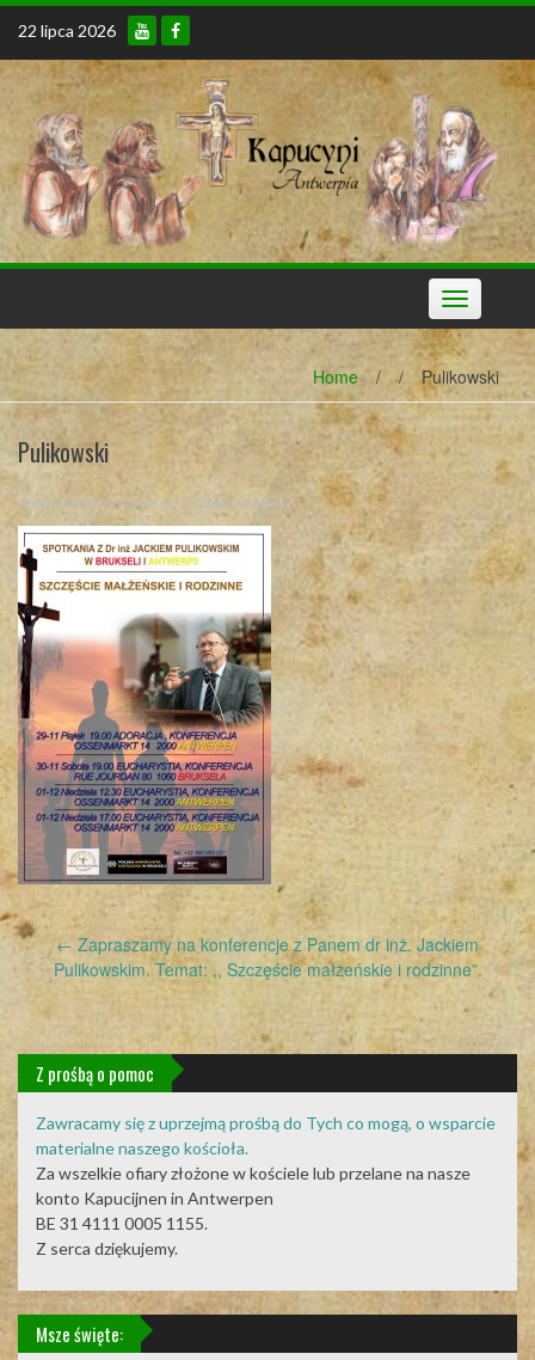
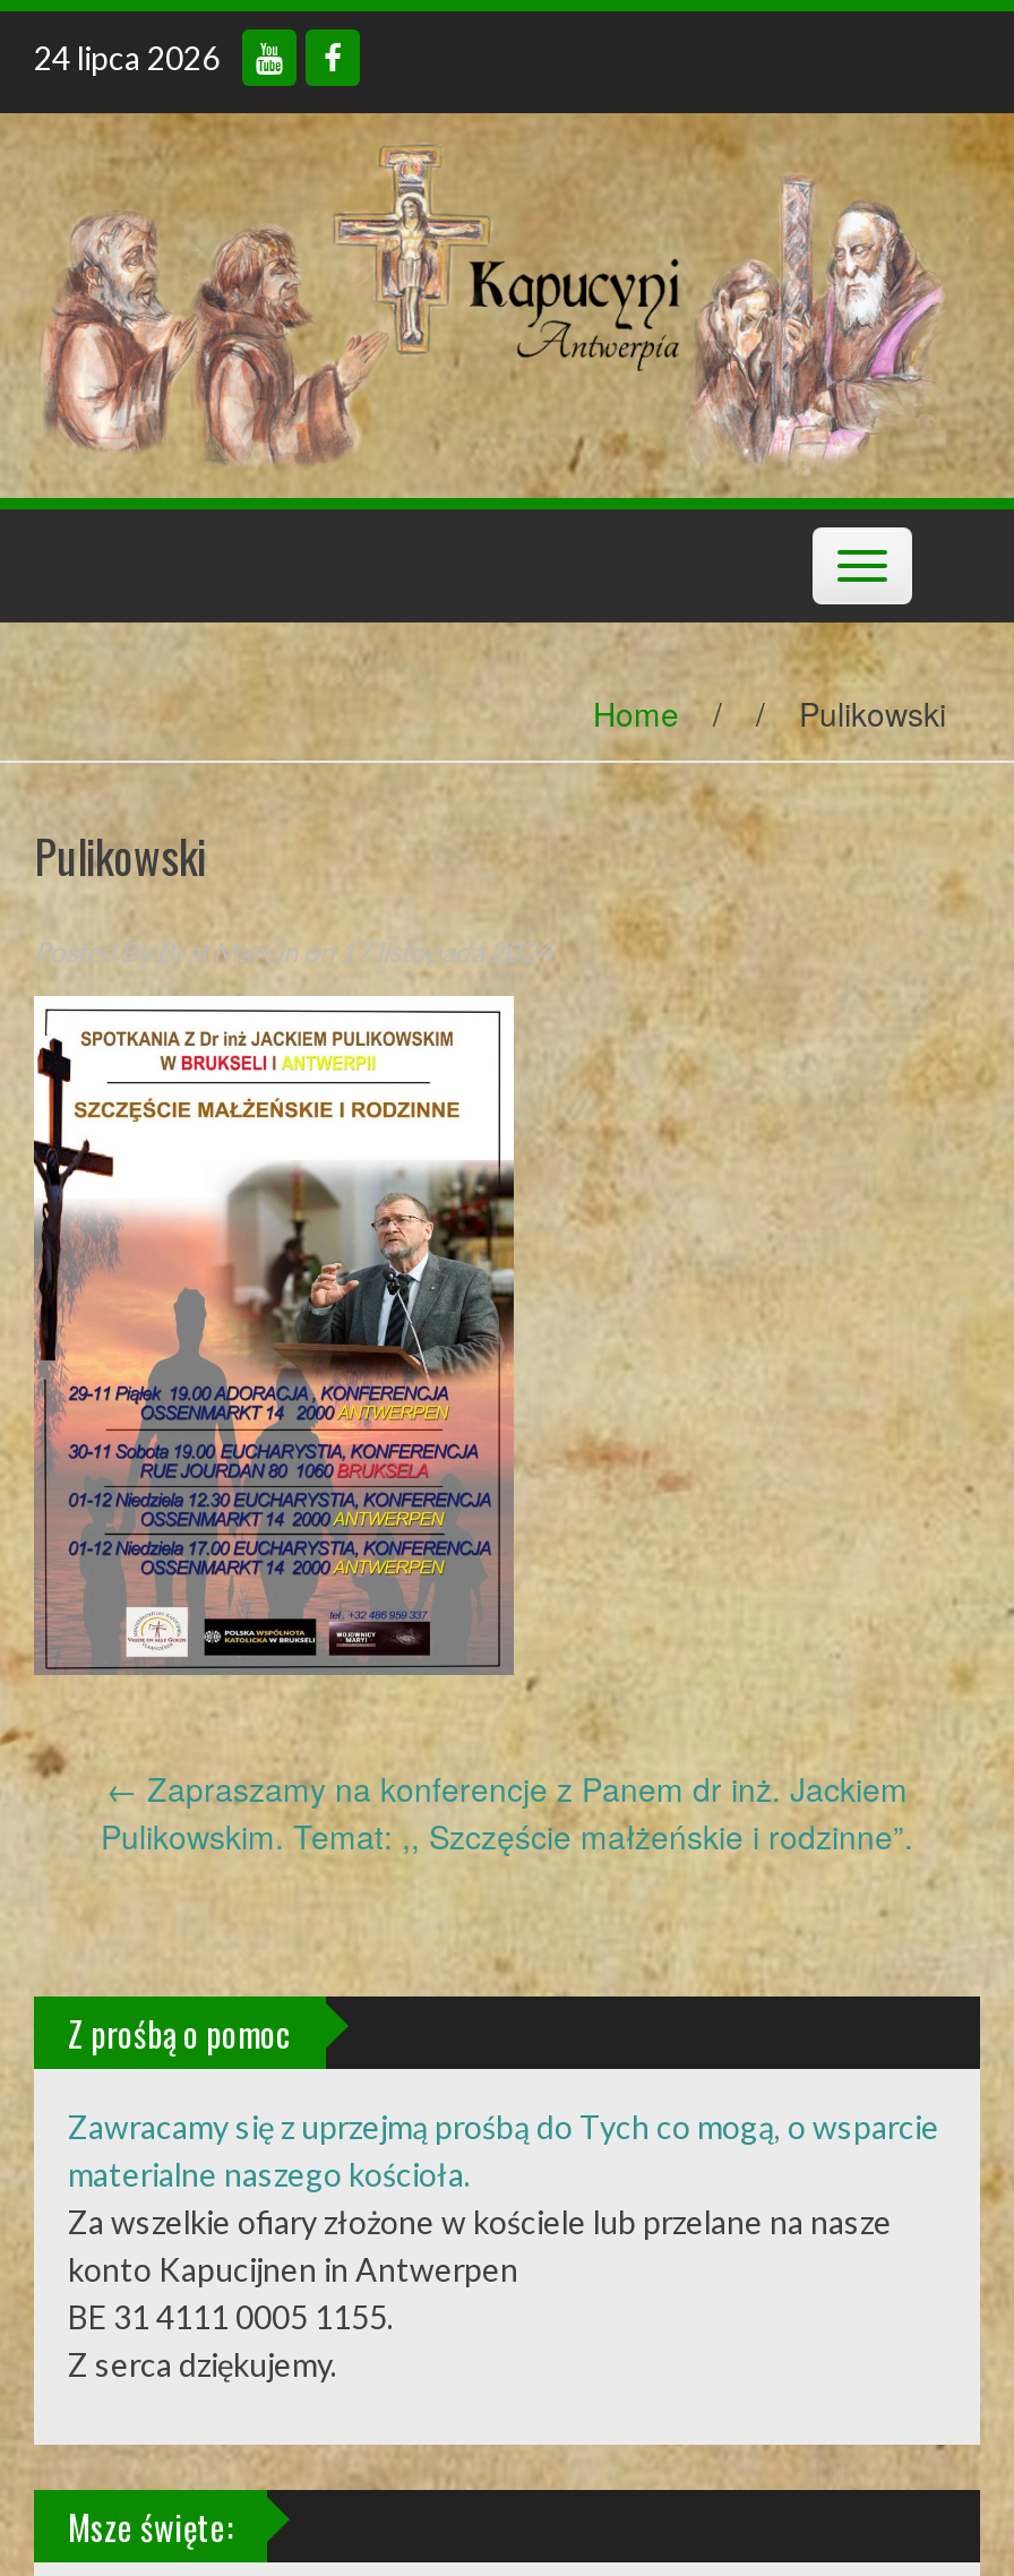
[18,20,116,41] 22 lipca 2026 -> [34,38,220,77] 24 lipca 2026

